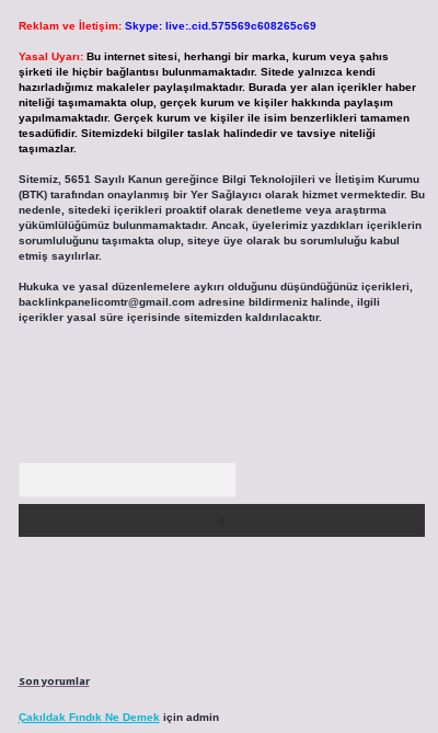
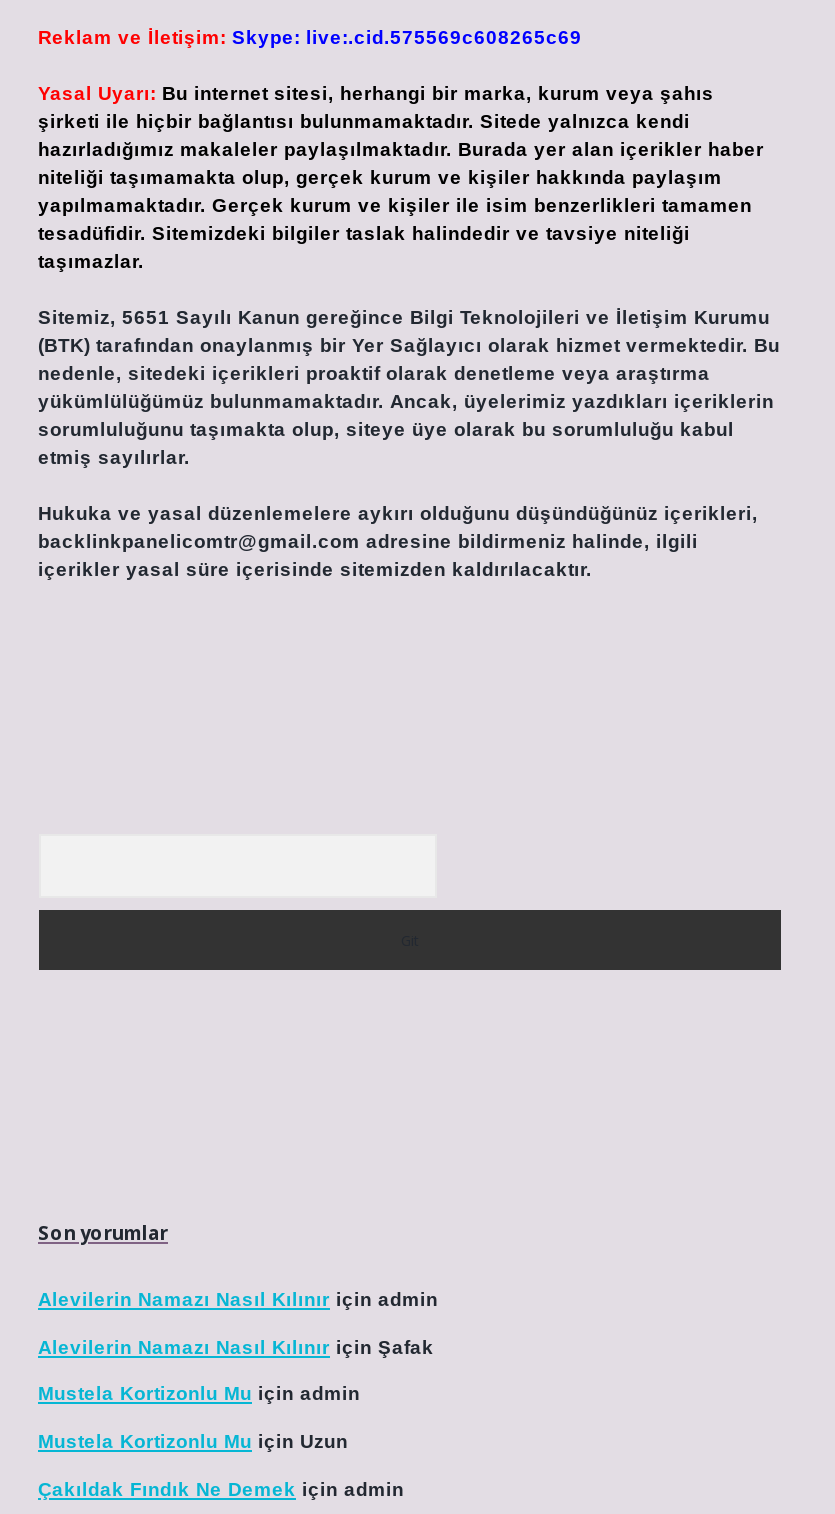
none -> [38,1288,438,1452] Alevilerin Namazı Nasıl Kılınır için admin | Alevilerin Namazı Nasıl Kılınır için Şafak | Mustela Kortizonlu Mu için admin | Mustela Kortizonlu Mu için Uzun

